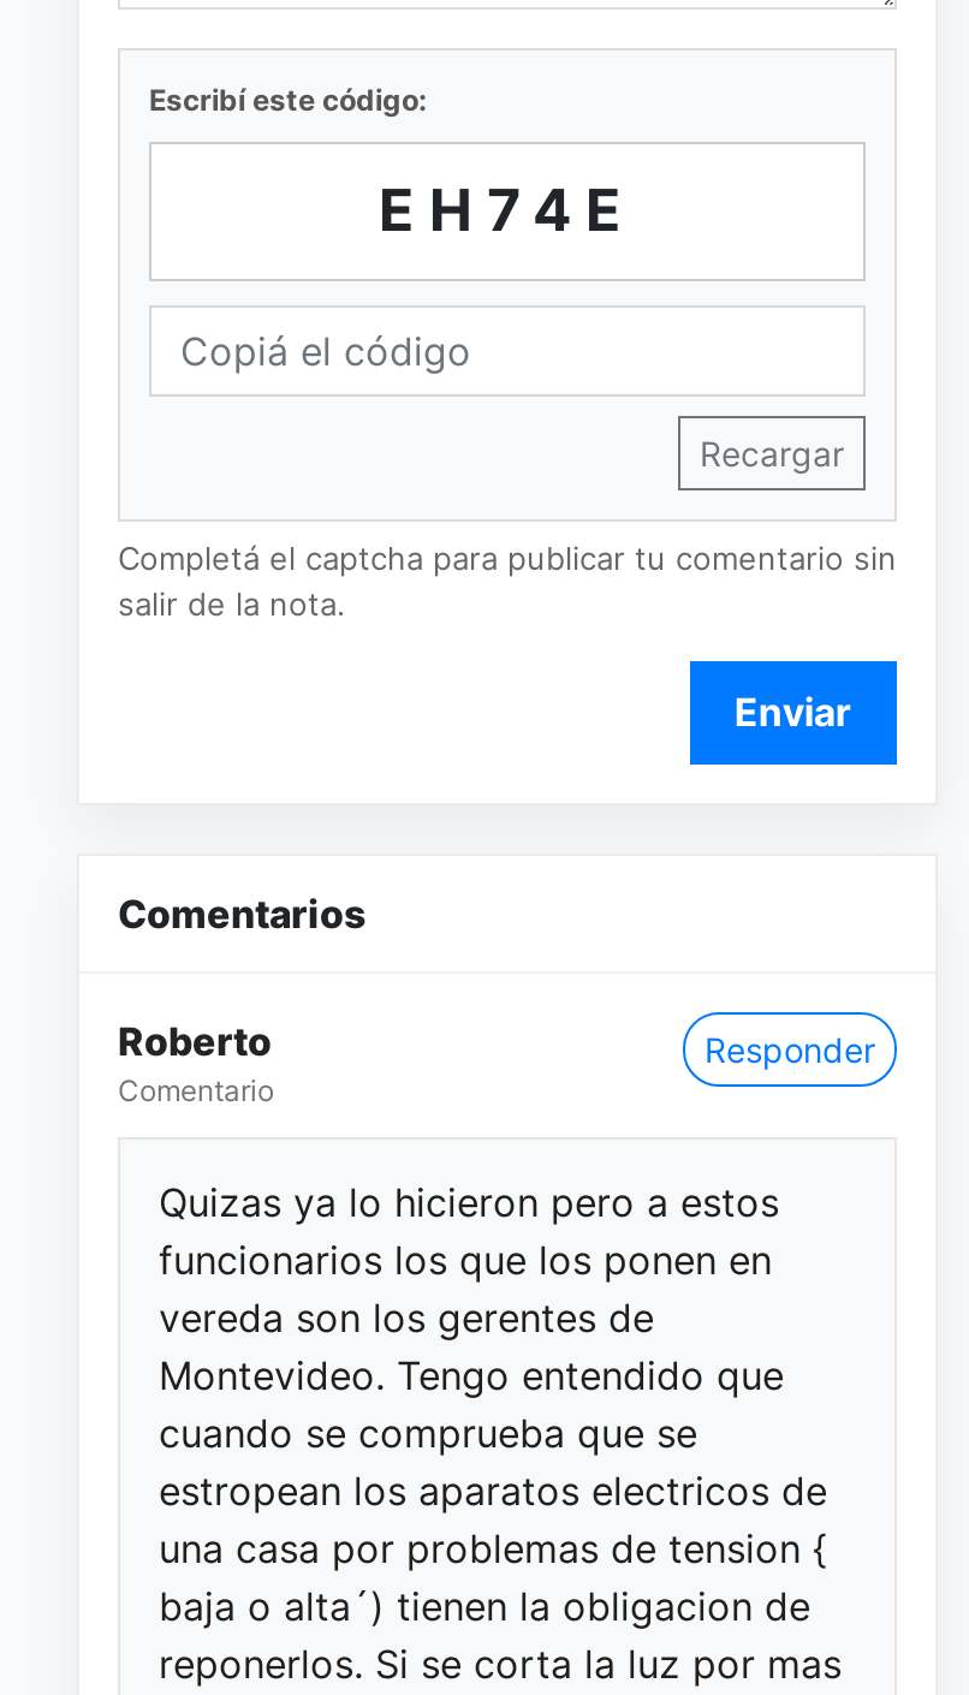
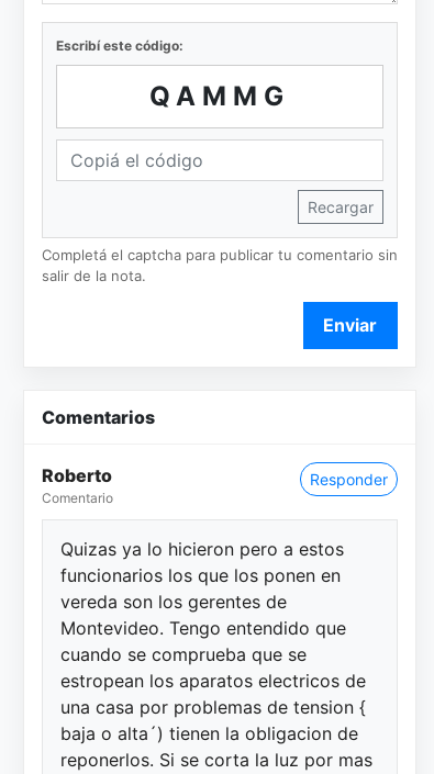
[379,174,636,244] EH74E -> [149,80,290,111] QAMMG

